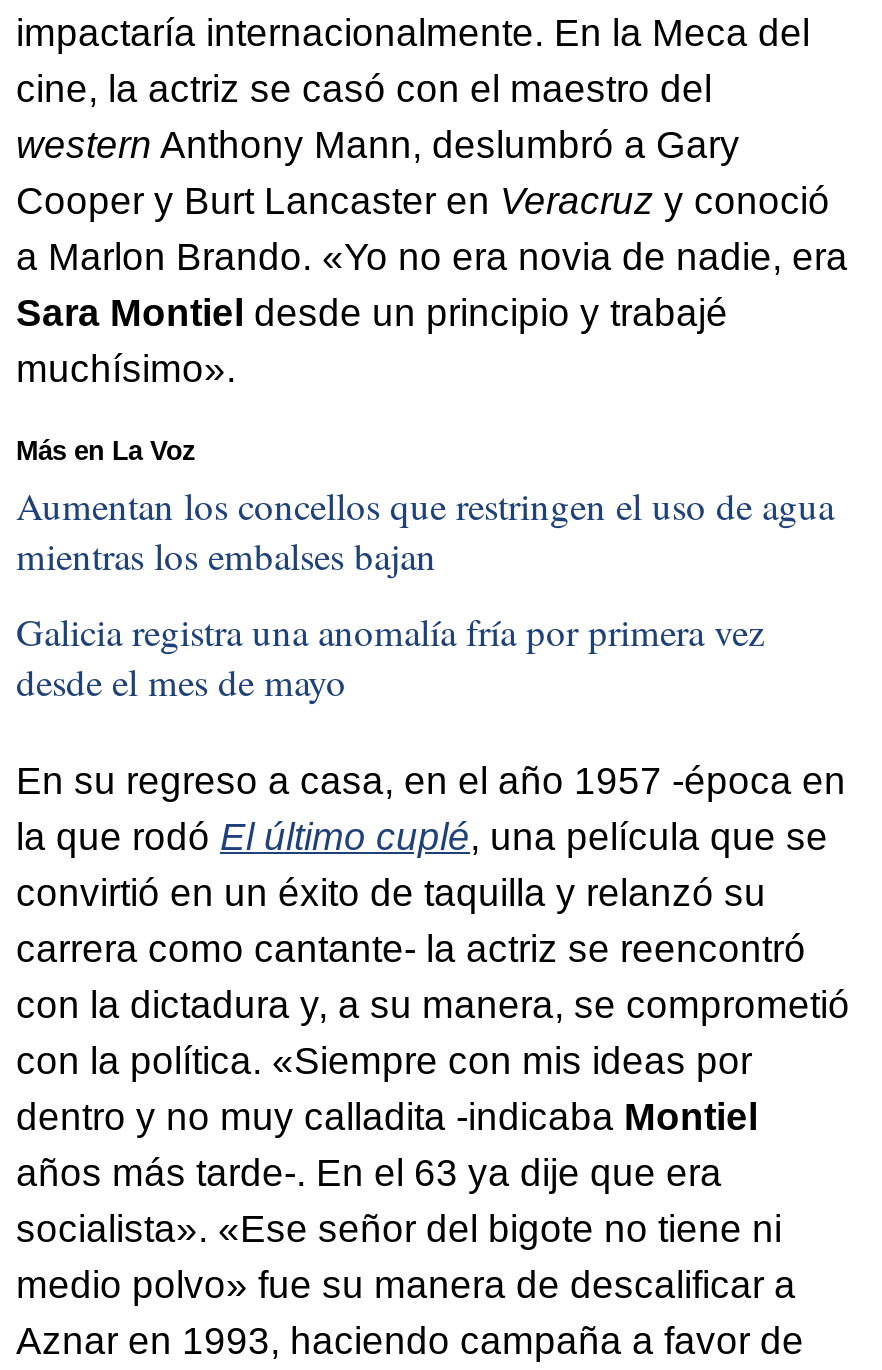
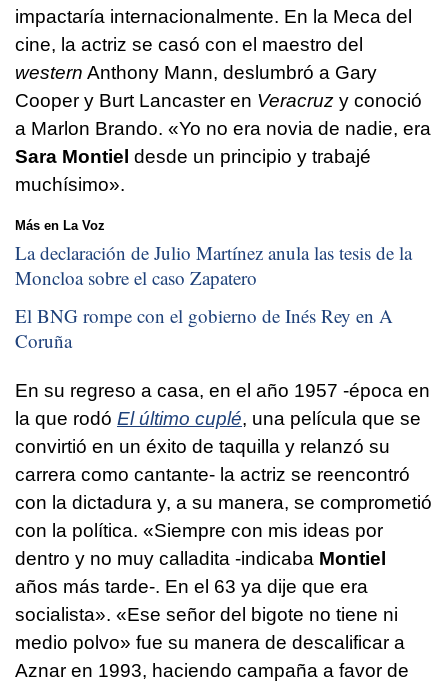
[16,481,834,581] Aumentan los concellos que restringen el uso de agua | mientras los embalses bajan -> [15,240,412,290] La declaración de Julio Martínez anula las tesis de la | Moncloa sobre el caso Zapatero
[16,606,764,706] Galicia registra una anomalía fría por primera vez | desde el mes de mayo -> [15,303,393,353] El BNG rompe con el gobierno de Inés Rey en A | Coruña

